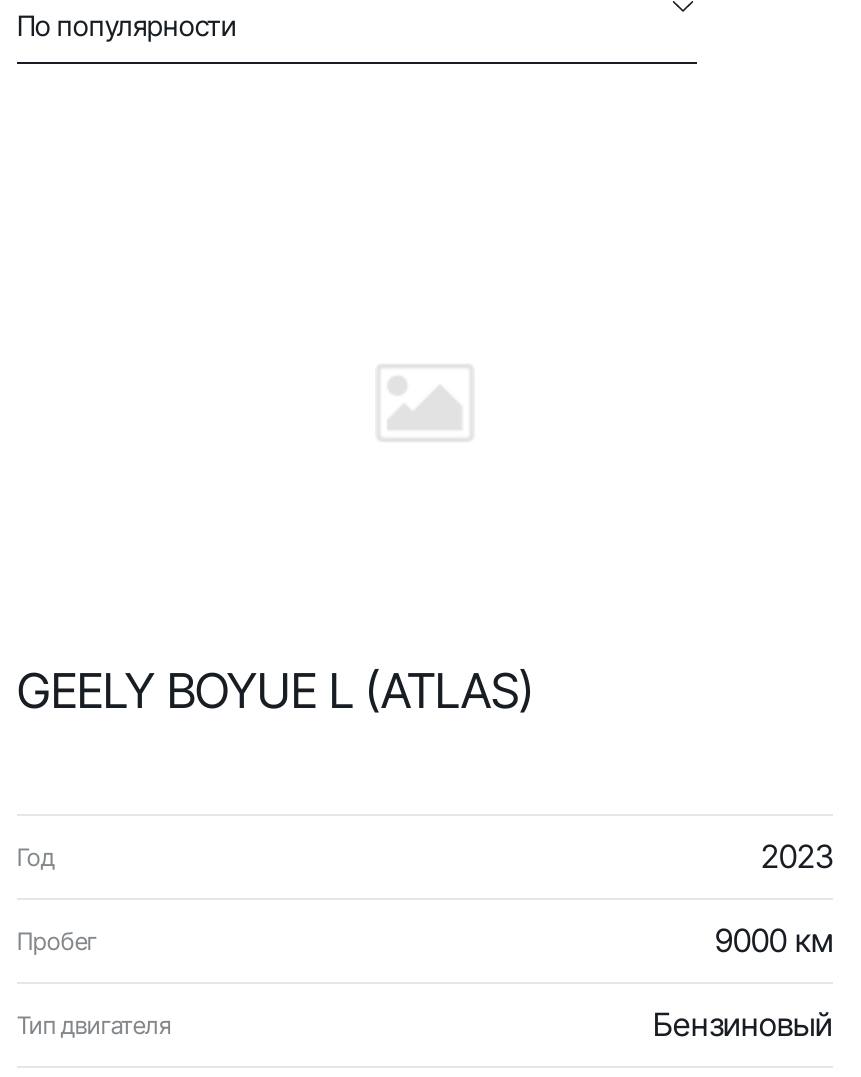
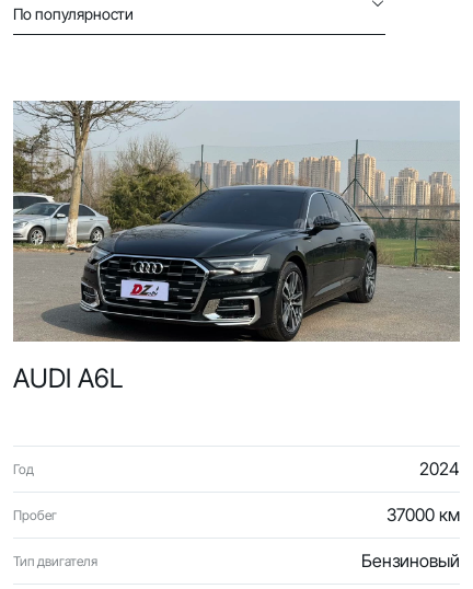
none -> [12,100,461,343] [image]
[17,662,535,720] GEELY BOYUE L (ATLAS) -> [13,362,123,394] AUDI A6L
[761,836,833,876] 2023 -> [419,458,460,480] 2024
[715,920,833,960] 9000 км -> [387,504,460,526] 37000 км

